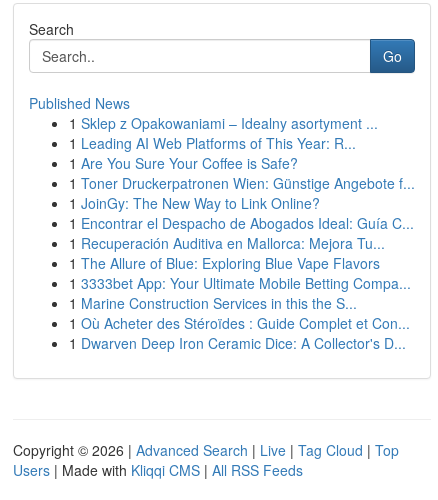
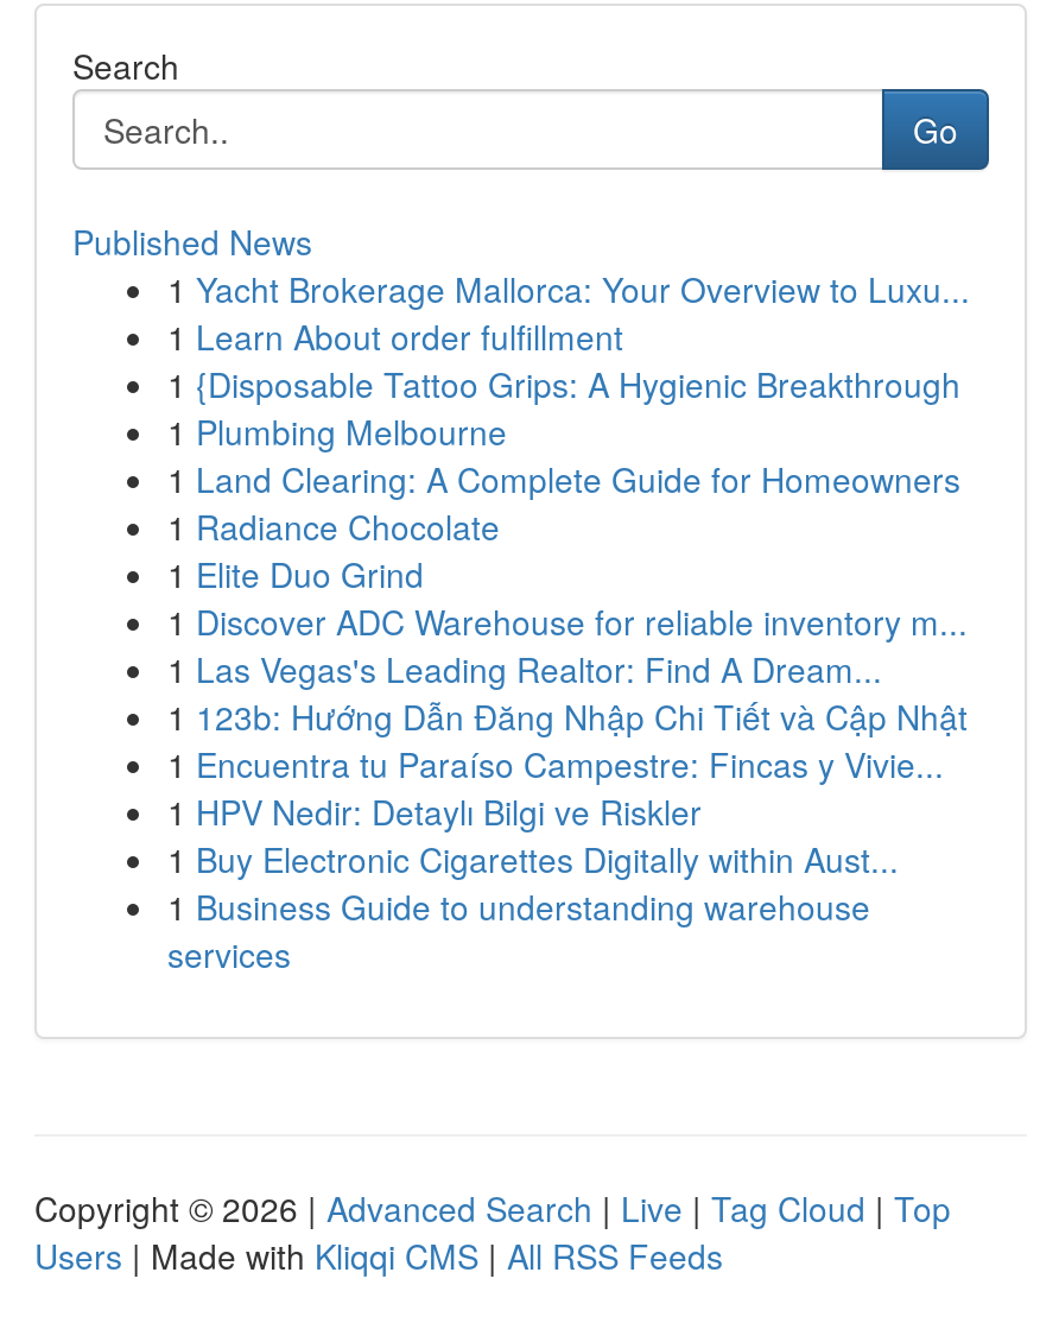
[69,113,415,353] 1 Sklep z Opakowaniami – Idealny asortyment ... | 1 Leading AI Web Platforms of This Year: R... | 1 Are You Sure Your Coffee is Safe? | 1 Toner Druckerpatronen Wien: Günstige Angebote f... | 1 JoinGy: The New Way to Link Online? | 1 Encontrar el Despacho de Abogados Ideal: Guía C... | 1 Recuperación Auditiva en Mallorca: Mejora Tu... | 1 The Allure of Blue: Exploring Blue Vape Flavors | 1 3333bet App: Your Ultimate Mobile Betting Compa... | 1 Marine Construction Services in this the S... | 1 Où Acheter des Stéroïdes : Guide Complet et Con... | 1 Dwarven Deep Iron Ceramic Dice: A Collector's D... -> [167,265,970,977] 1 Yacht Brokerage Mallorca: Your Overview to Luxu... | 1 Learn About order fulfillment | 1 {Disposable Tattoo Grips: A Hygienic Breakthrough | 1 Plumbing Melbourne | 1 Land Clearing: A Complete Guide for Homeowners | 1 Radiance Chocolate | 1 Elite Duo Grind | 1 Discover ADC Warehouse for reliable inventory m... | 1 Las Vegas's Leading Realtor: Find A Dream... | 1 123b: Hướng Dẫn Đăng Nhập Chi Tiết và Cập Nhật | 1 Encuentra tu Paraíso Campestre: Fincas y Vivie... | 1 HPV Nedir: Detaylı Bilgi ve Riskler | 1 Buy Electronic Cigarettes Digitally within Aust... | 1 Business Guide to understanding warehouse | services

